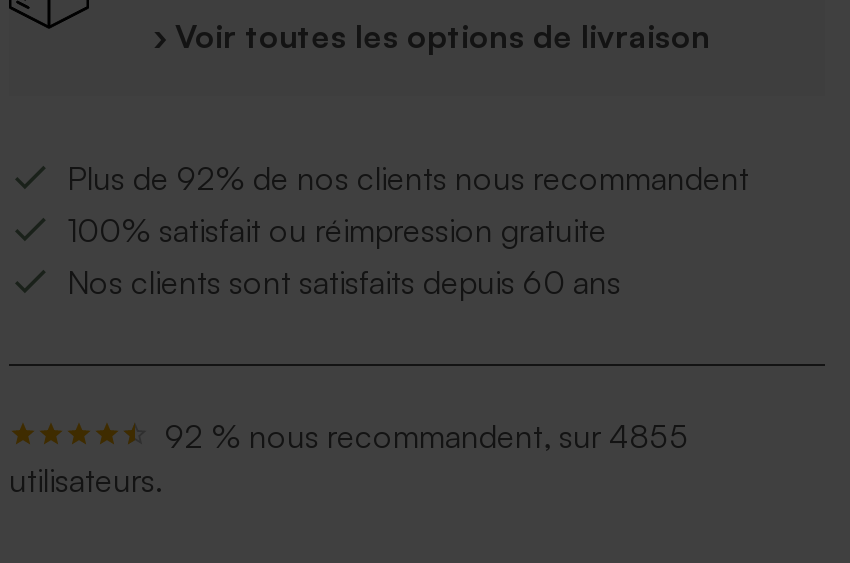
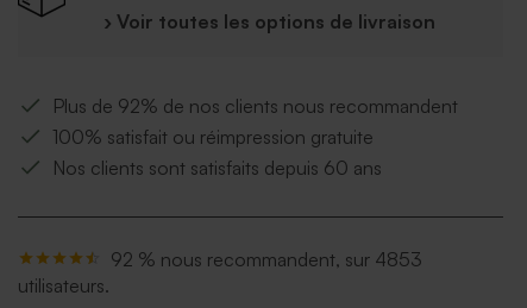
[165,417,689,457] 92 % nous recommandent, sur 4855 -> [111,248,422,271] 92 % nous recommandent, sur 4853

